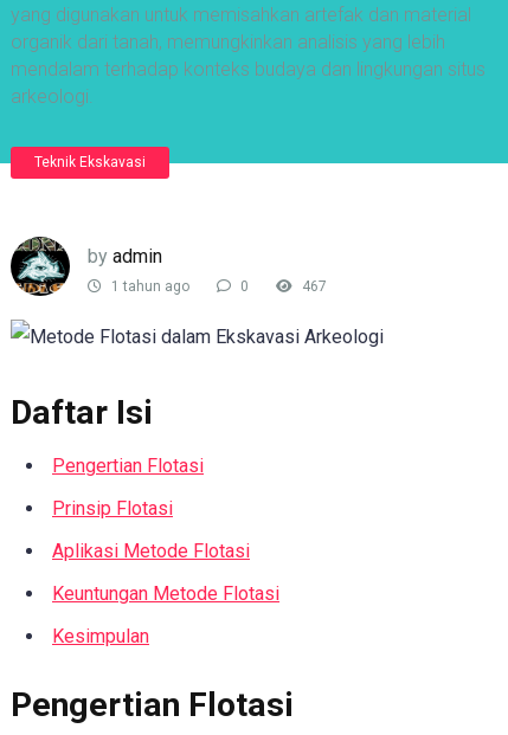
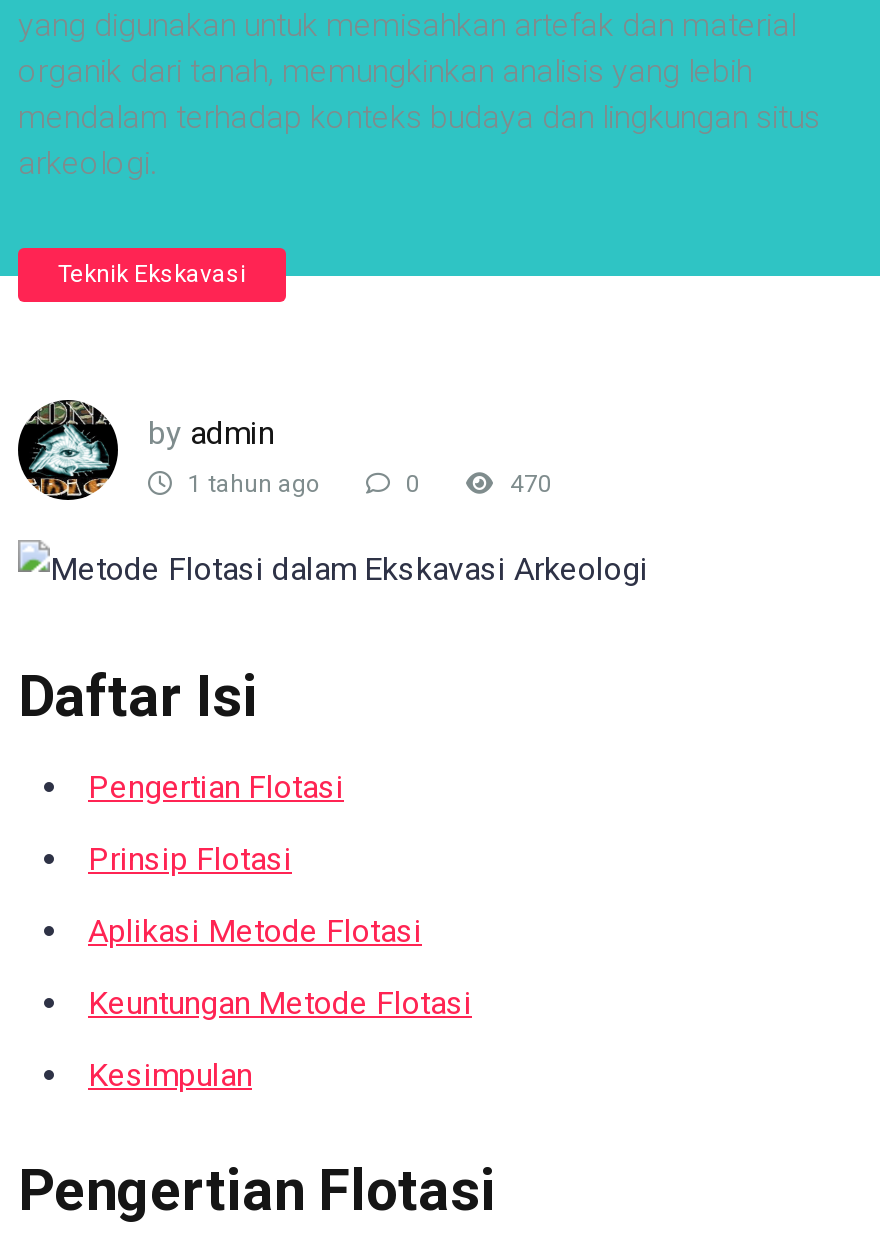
[298,278,327,295] 467 -> [504,470,552,498] 470

